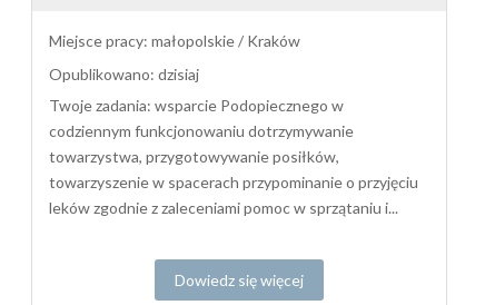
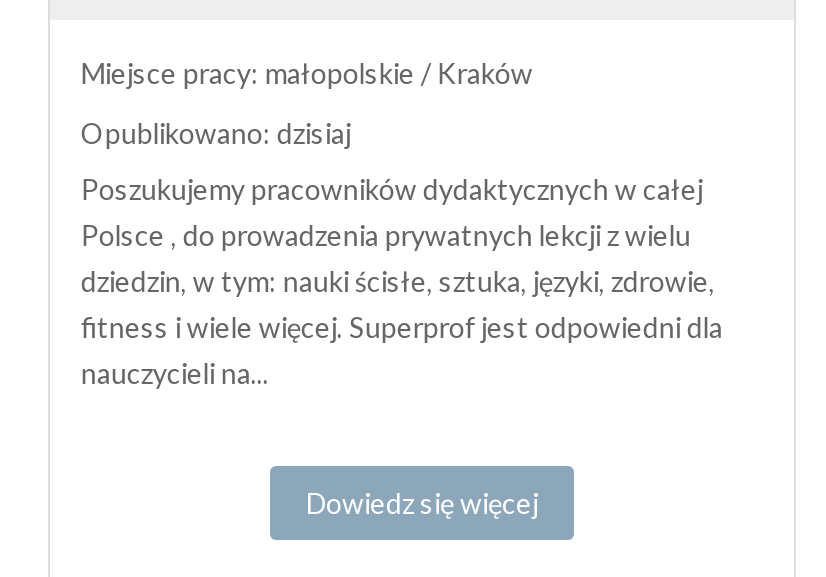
[49,96,419,218] Twoje zadania: wsparcie Podopiecznego w | codziennym funkcjonowaniu dotrzymywanie | towarzystwa, przygotowywanie posiłków, | towarzyszenie w spacerach przypominanie o przyjęciu | leków zgodnie z zaleceniami pomoc w sprzątaniu i... -> [81,173,723,391] Poszukujemy pracowników dydaktycznych w całej | Polsce , do prowadzenia prywatnych lekcji z wielu | dziedzin, w tym: nauki ścisłe, sztuka, języki, zdrowie, | fitness i wiele więcej. Superprof jest odpowiedni dla | nauczycieli na...

